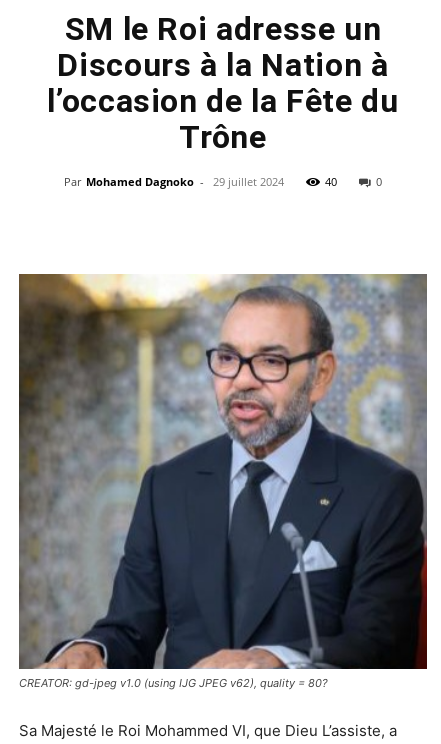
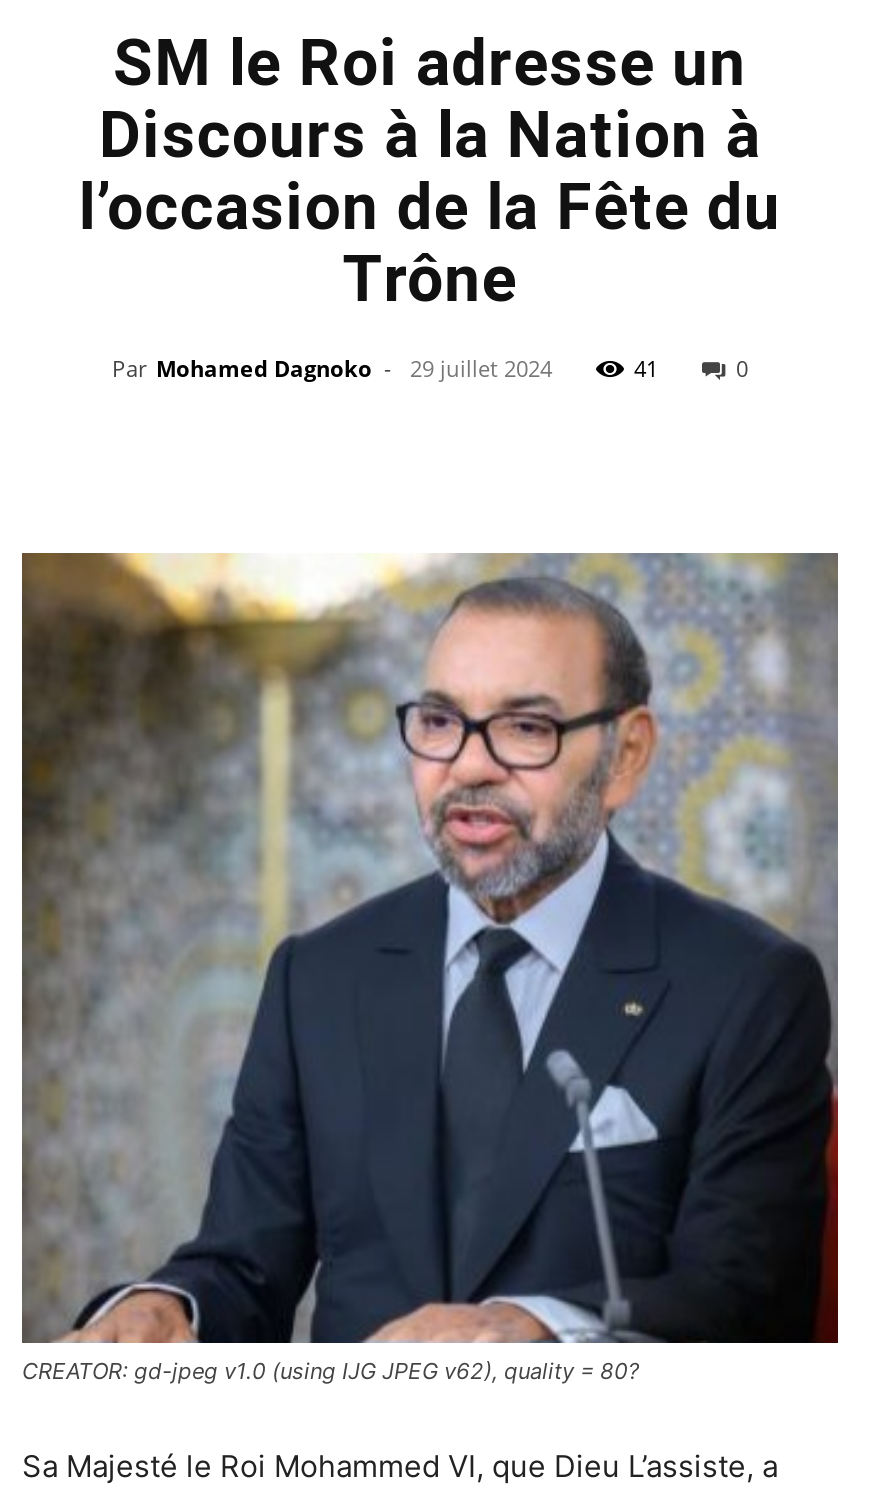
[325,174,337,189] 40 -> [634,353,658,383] 41

